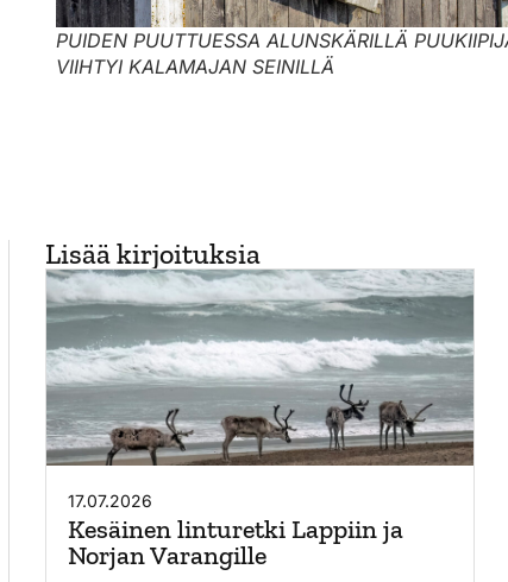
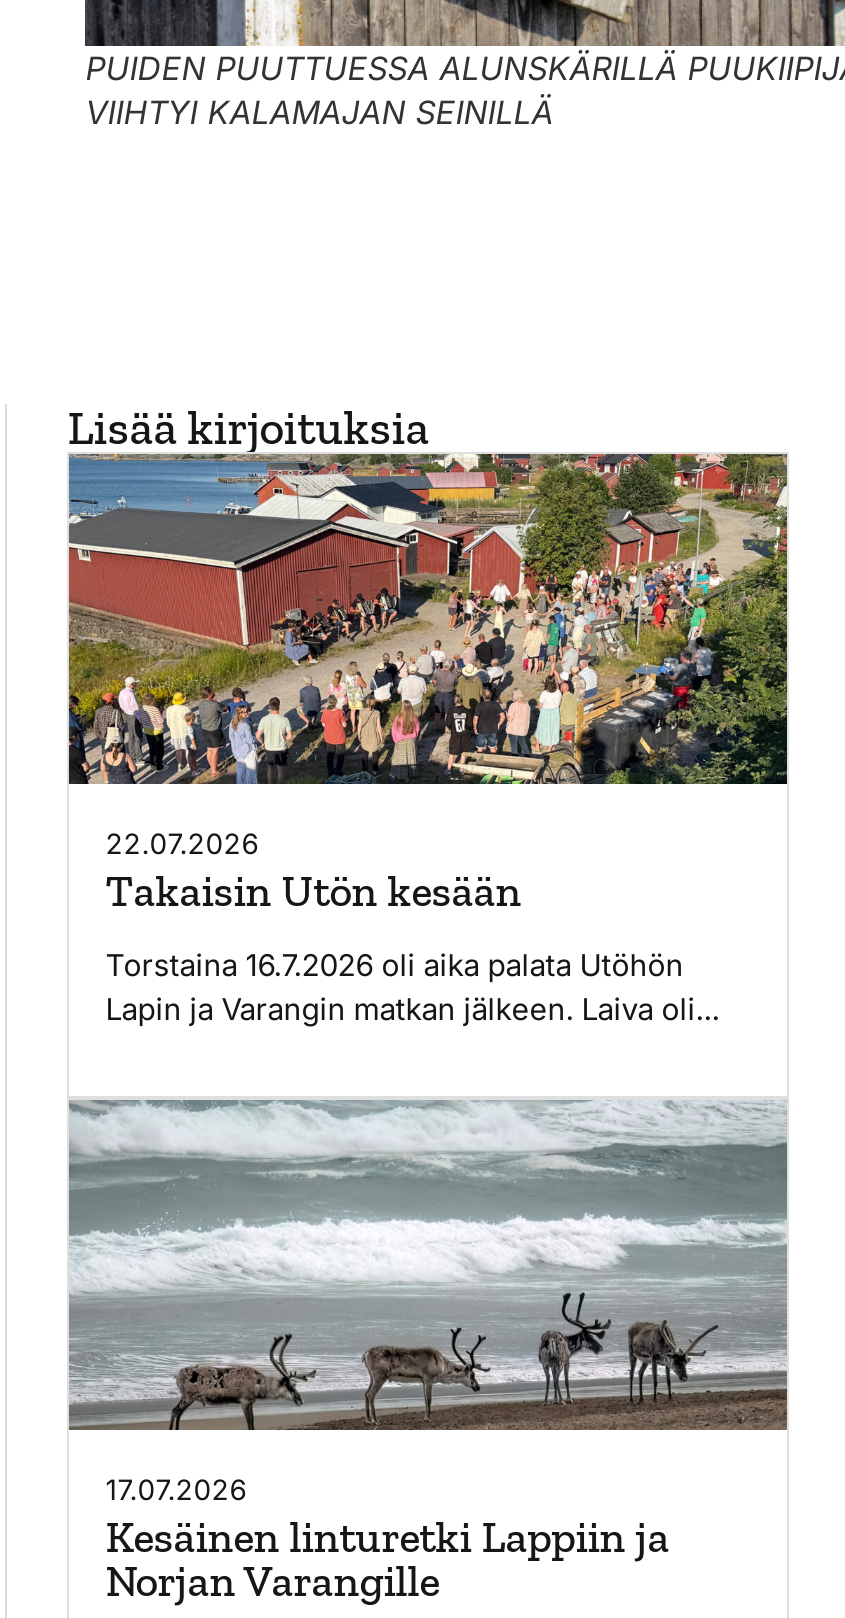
none -> [67,452,789,1028] [image] | 22.07.2026 | Takaisin Utön kesään | Torstaina 16.7.2026 oli aika palata Utöhön | Lapin ja Varangin matkan jälkeen. Laiva oli...

